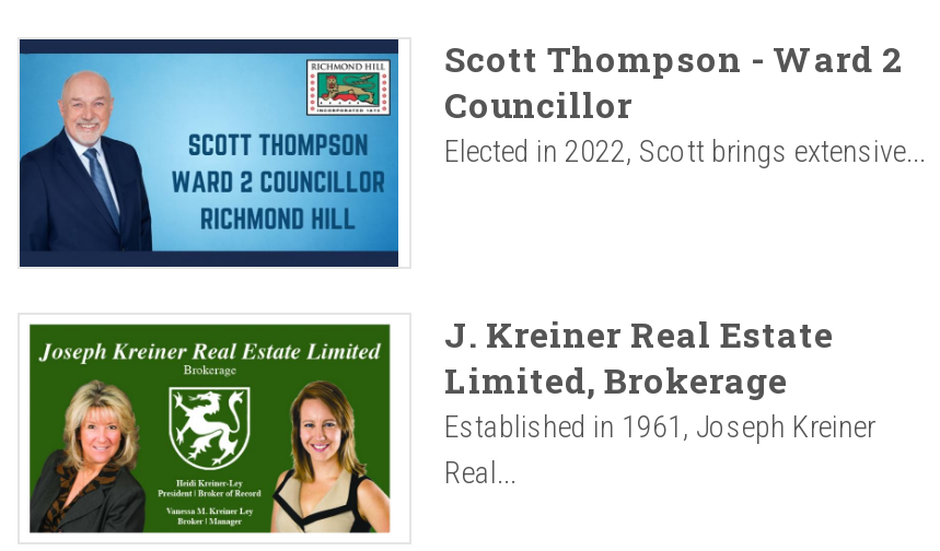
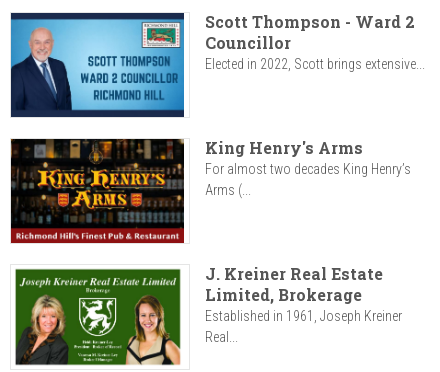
none -> [10,137,411,244] [image] | King Henry's Arms | For almost two decades King Henry’s | Arms (...

